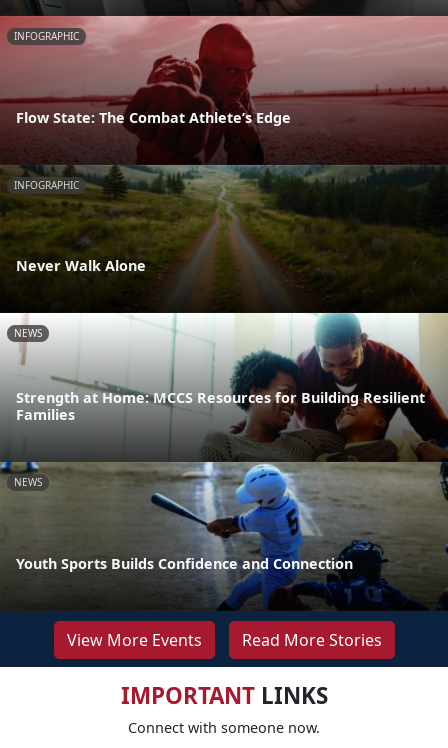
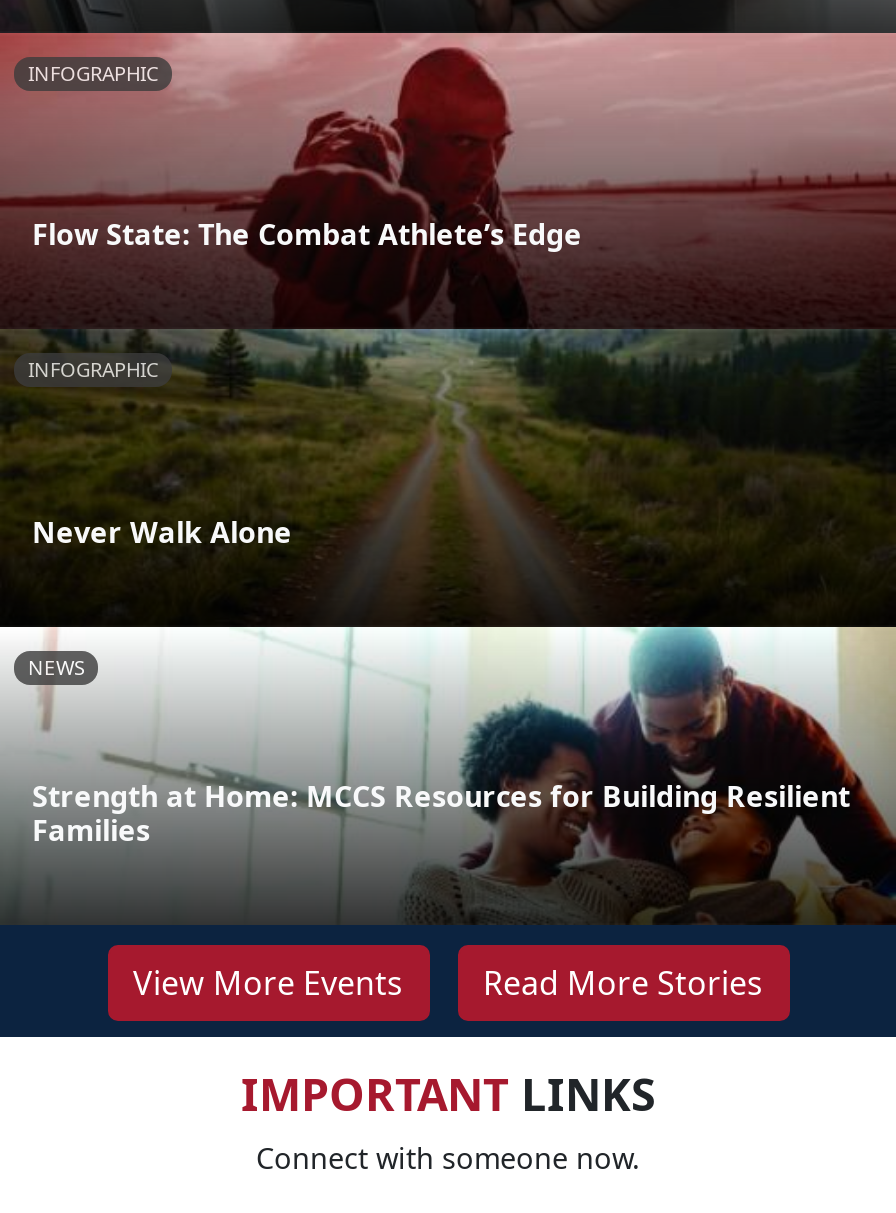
[3,462,445,610] [image] | NEWS -> none
[16,554,353,573] Youth Sports Builds Confidence and Connection -> none

